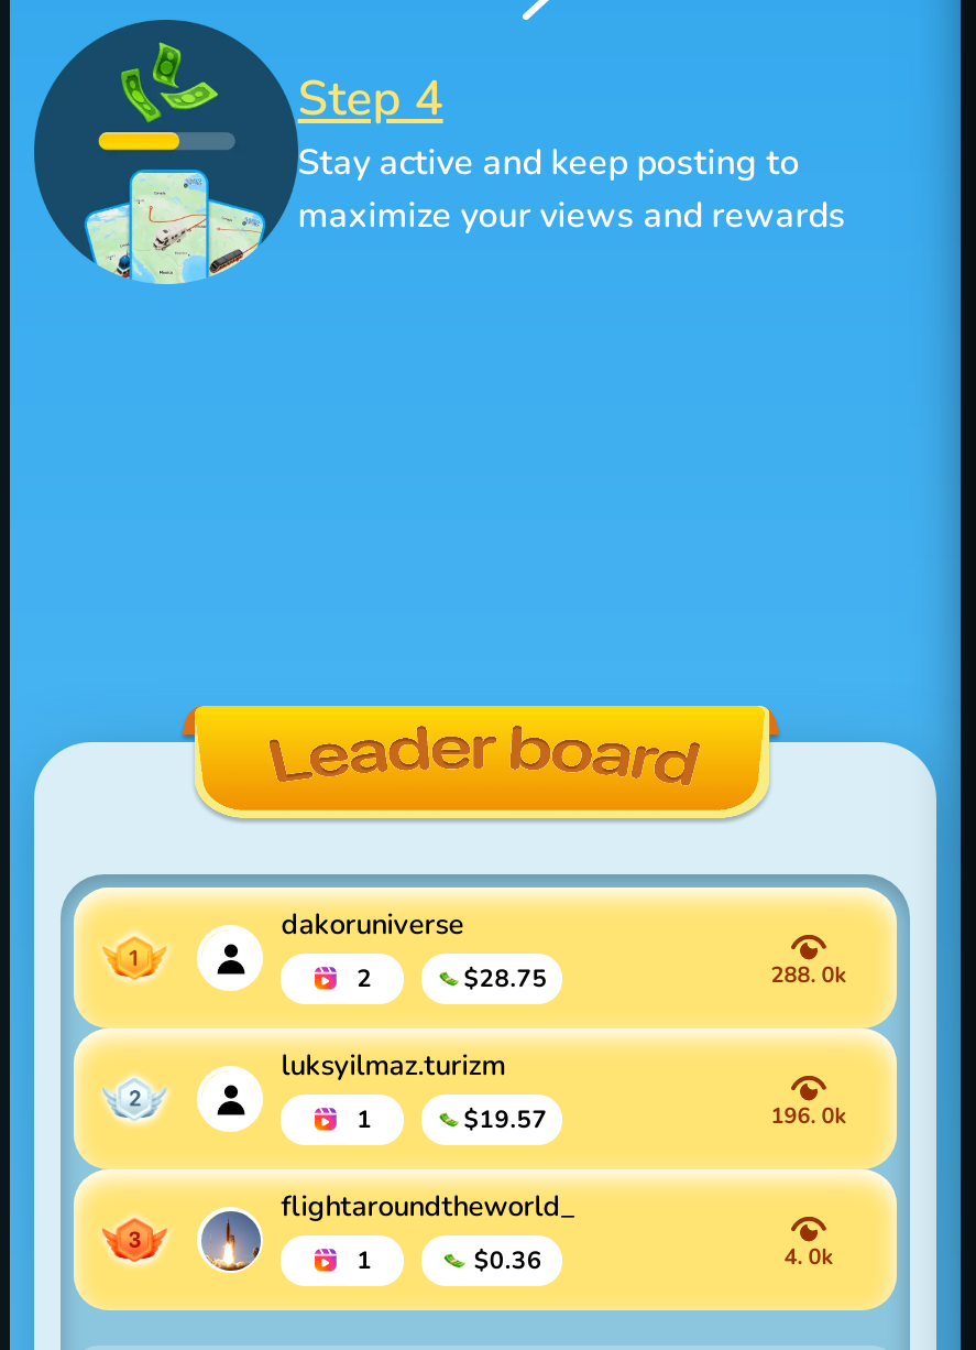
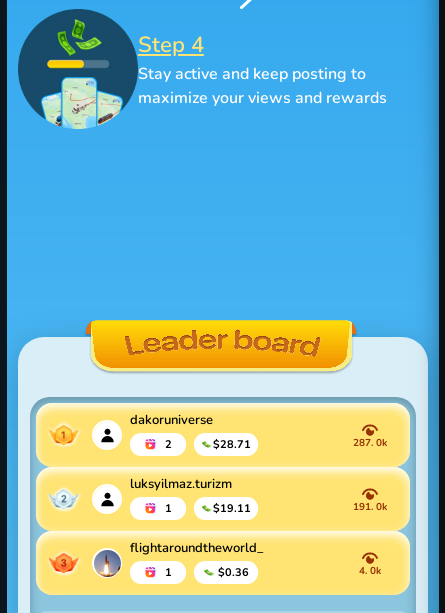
[464,963,547,996] $28.75 -> [213,437,251,452] $28.71
[771,961,845,992] 288. 0k -> [353,436,387,450] 287. 0k
[464,1104,547,1137] $19.57 -> [213,501,251,516] $19.11
[771,1102,845,1133] 196. 0k -> [353,500,387,514] 191. 0k

